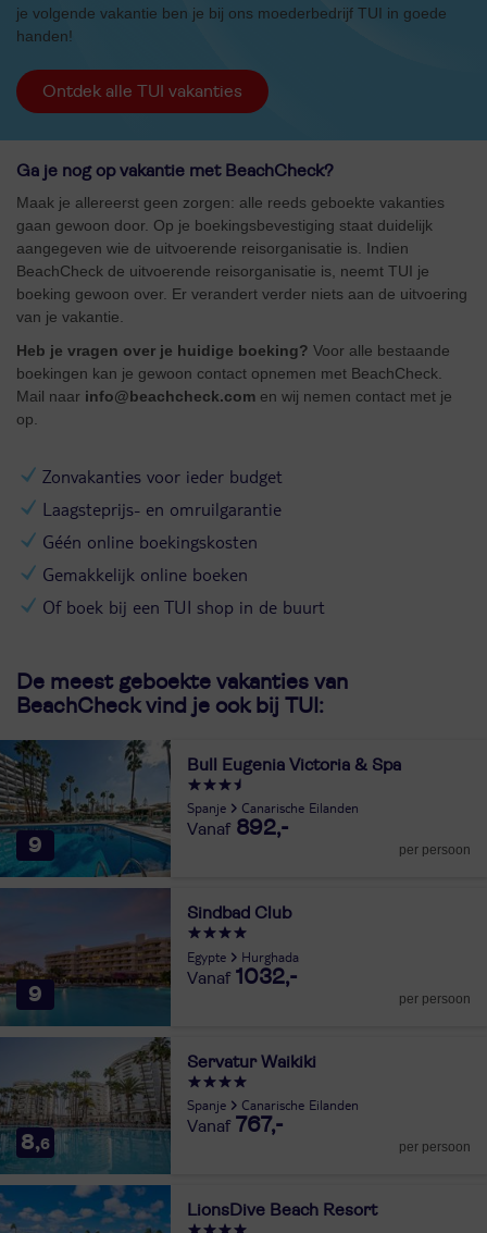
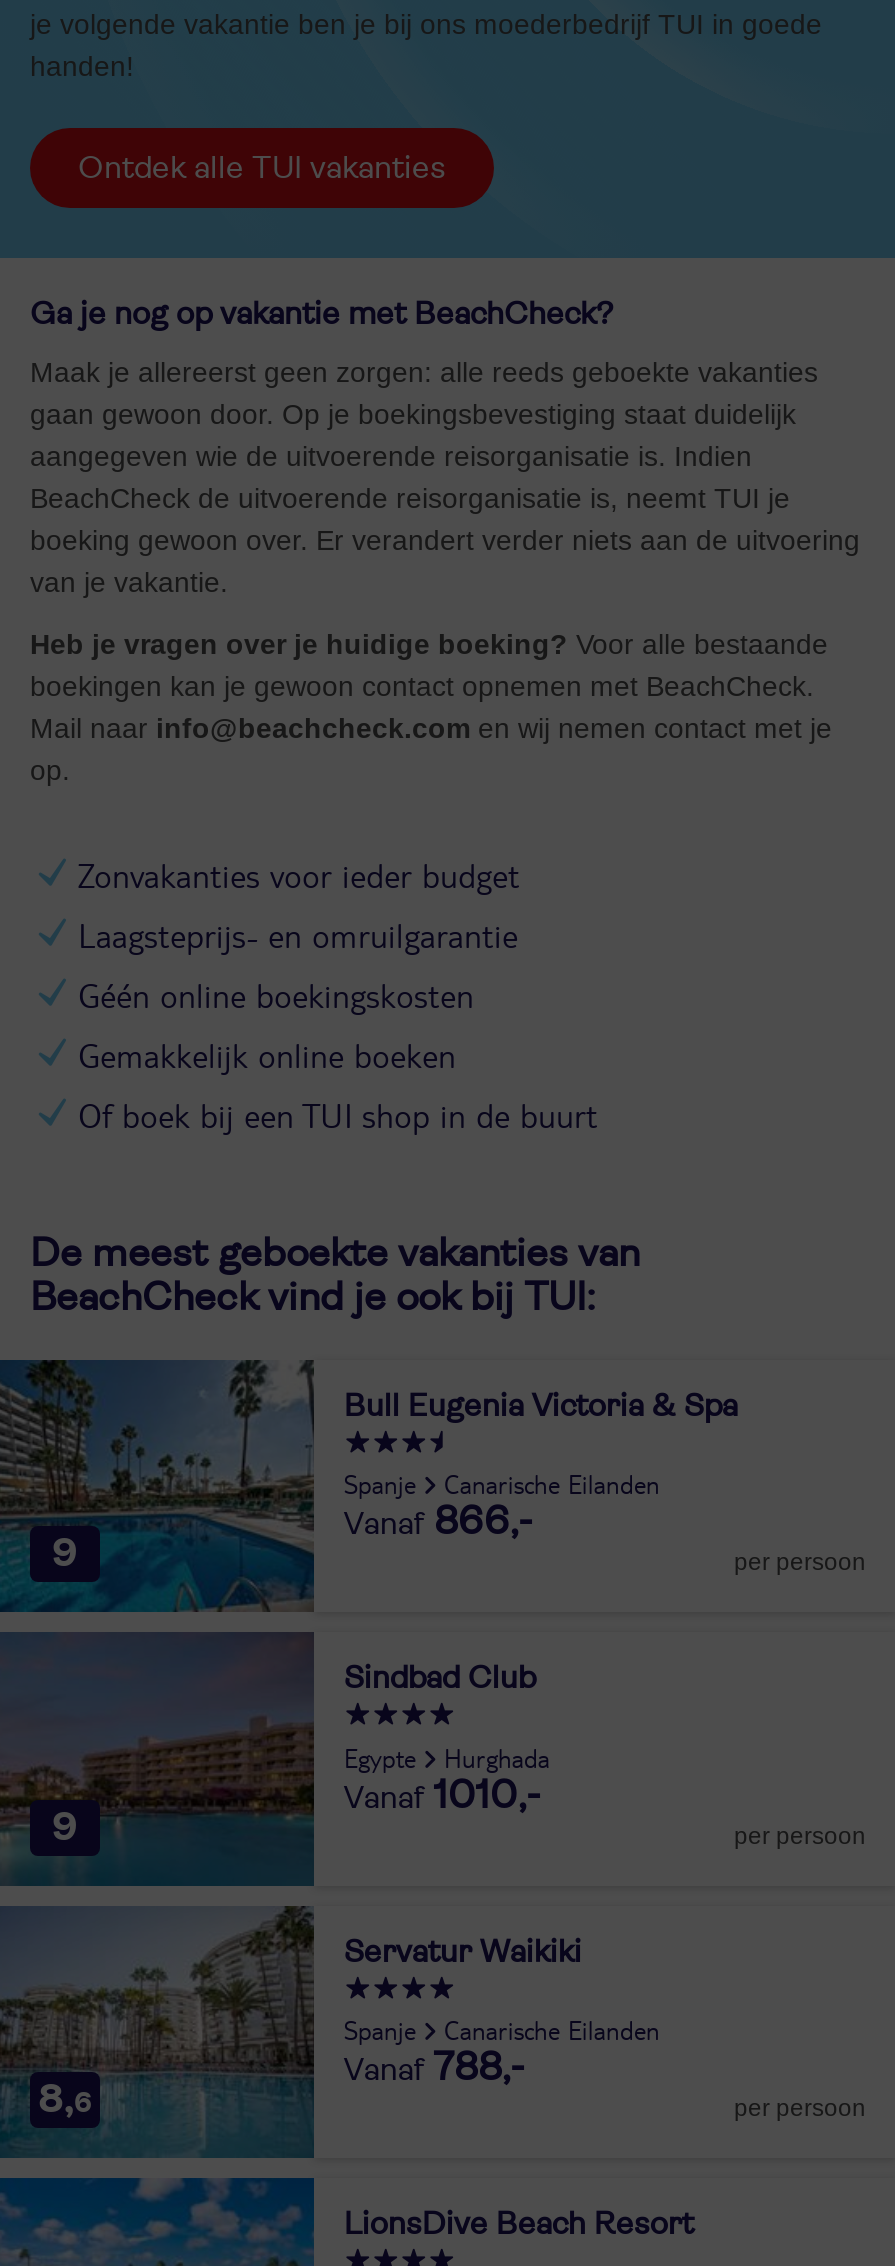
[236,817,289,839] 892,- -> [434,1502,534,1542] 866,-
[236,966,298,988] 1032,- -> [434,1775,542,1815] 1010,-
[236,1114,284,1136] 767,- -> [434,2048,526,2088] 788,-

